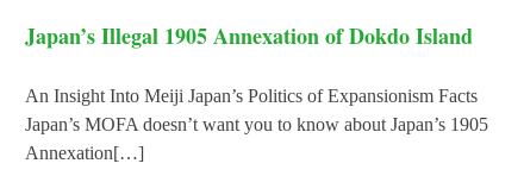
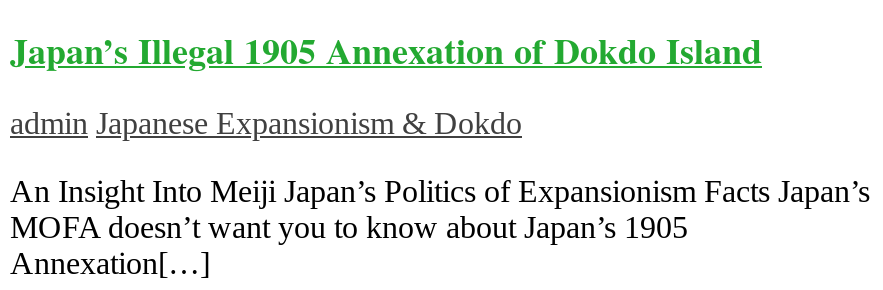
[25,85,488,134] An Insight Into Meiji Japan’s Politics of Expansionism Facts | Japan’s MOFA doesn’t want you to know about Japan’s 1905 -> [10,106,870,244] admin Japanese Expansionism & Dokdo | An Insight Into Meiji Japan’s Politics of Expansionism Facts Japan’s | MOFA doesn’t want you to know about Japan’s 1905

